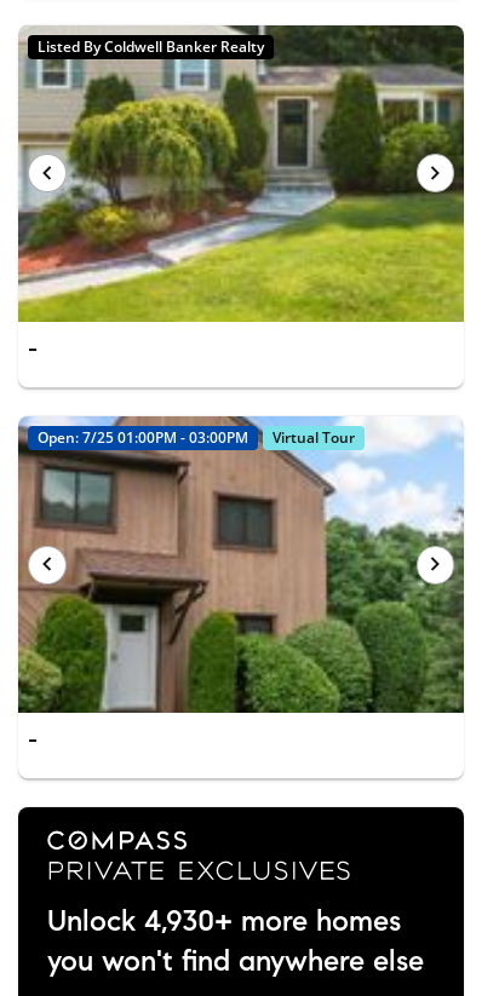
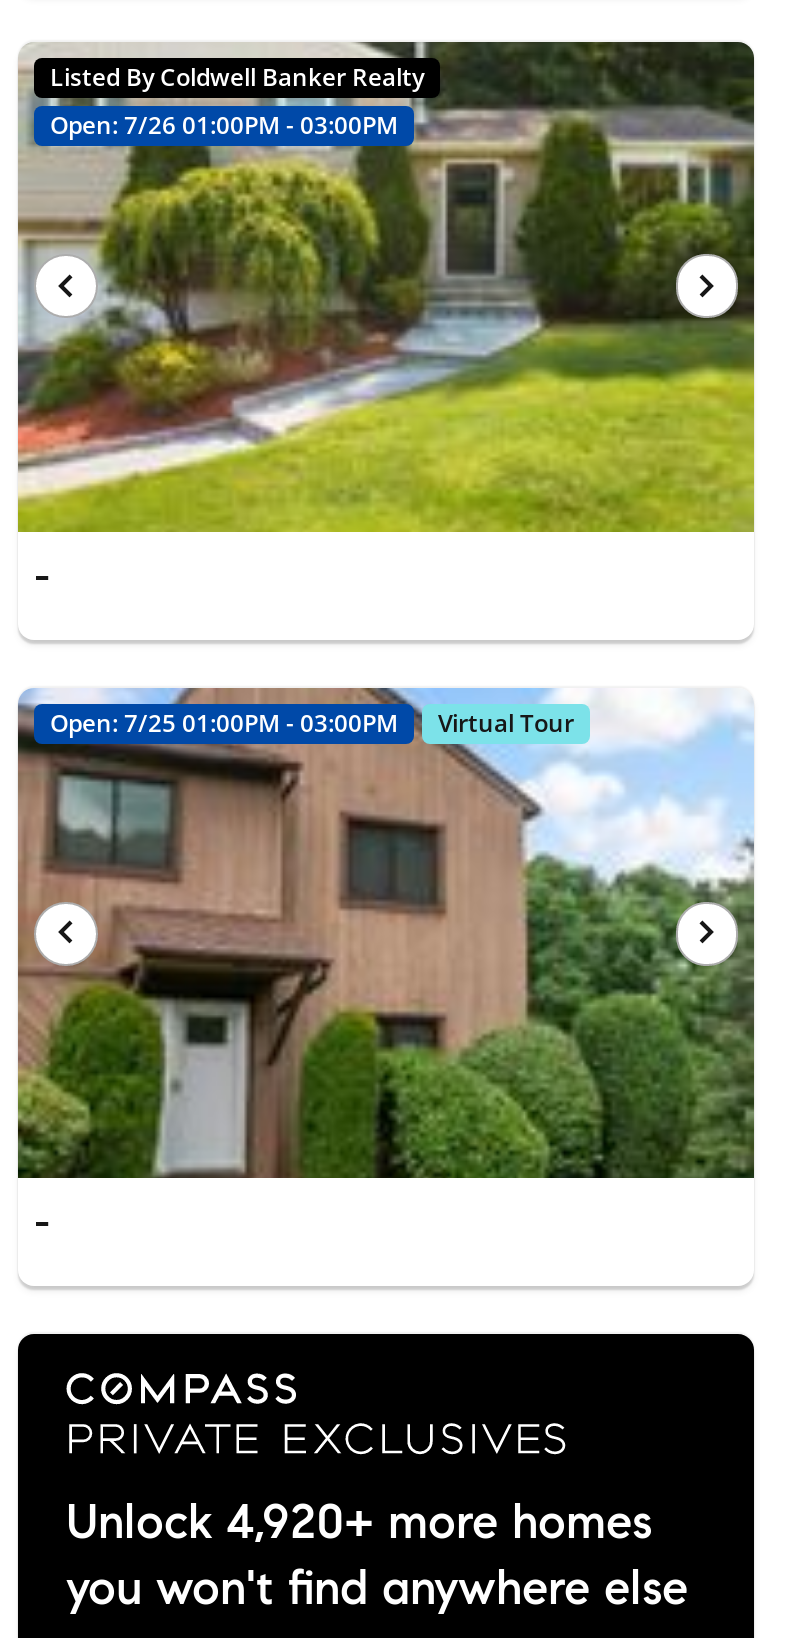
none -> [50,107,398,141] Open: 7/26 01:00PM - 03:00PM
[47,902,401,939] Unlock 4,930+ more homes -> [66,1491,652,1551] Unlock 4,920+ more homes

